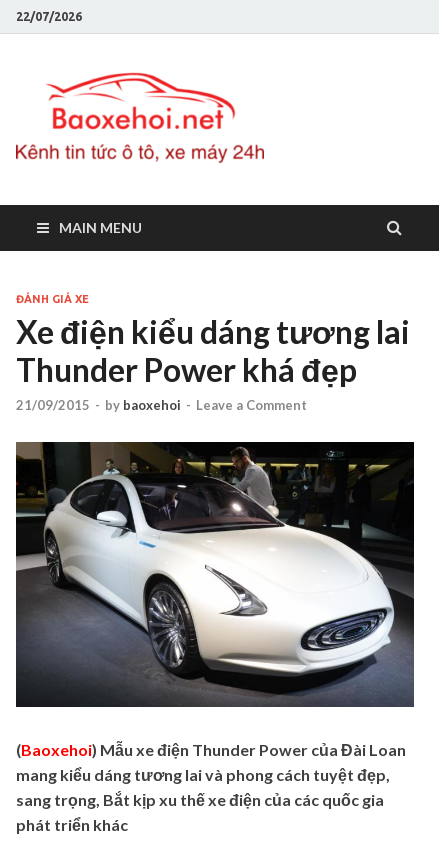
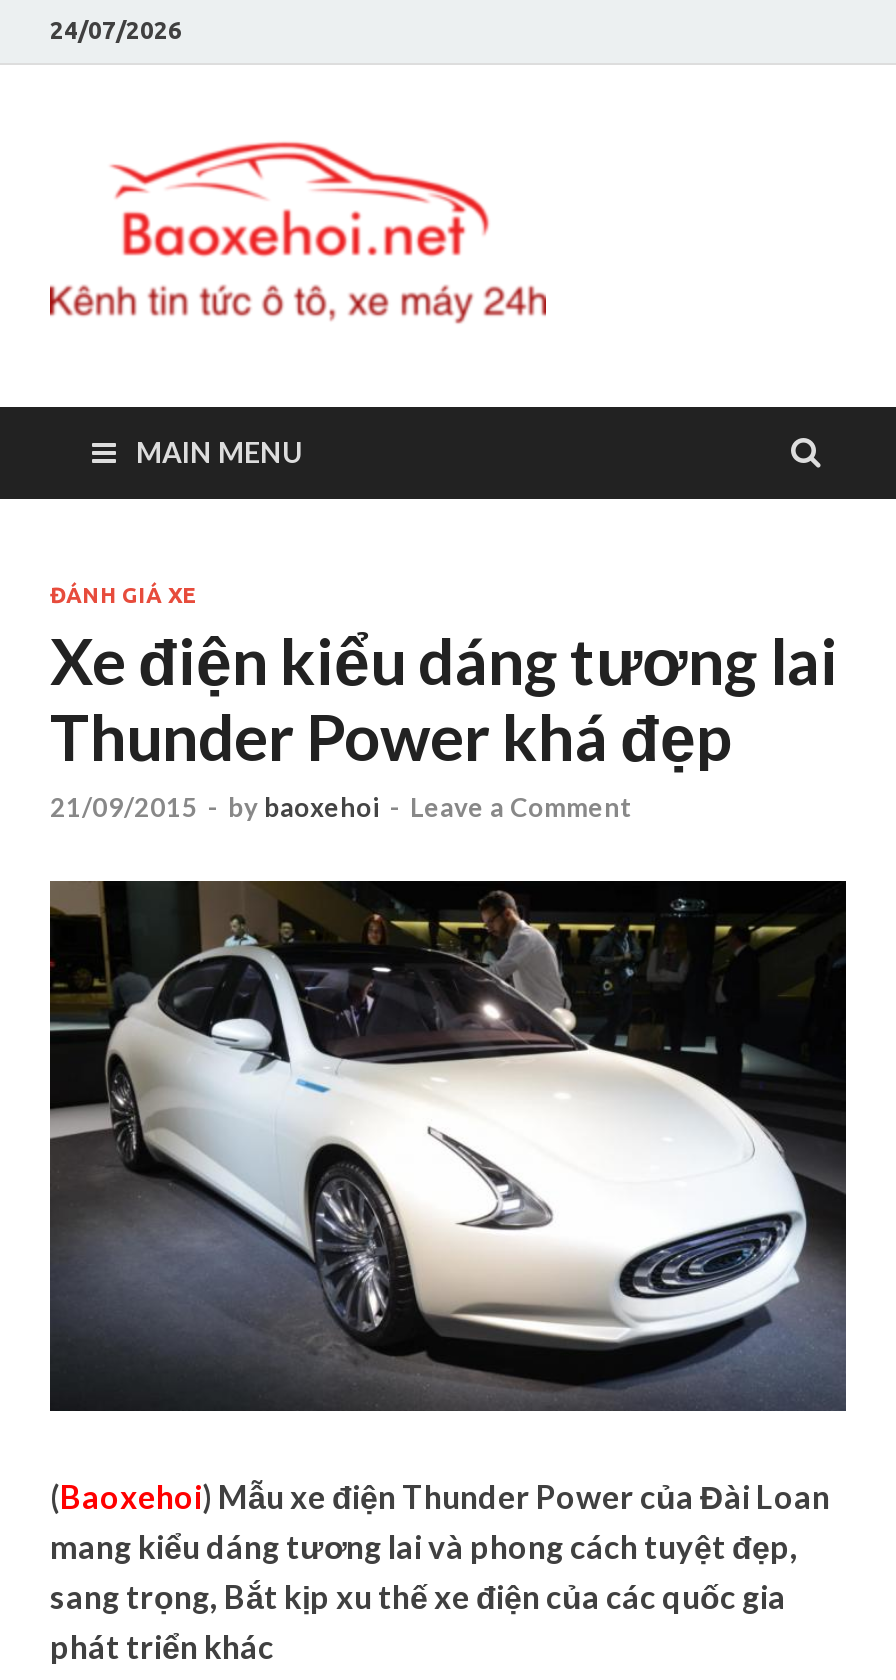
[16,9,82,22] 22/07/2026 -> [50,16,182,42] 24/07/2026

